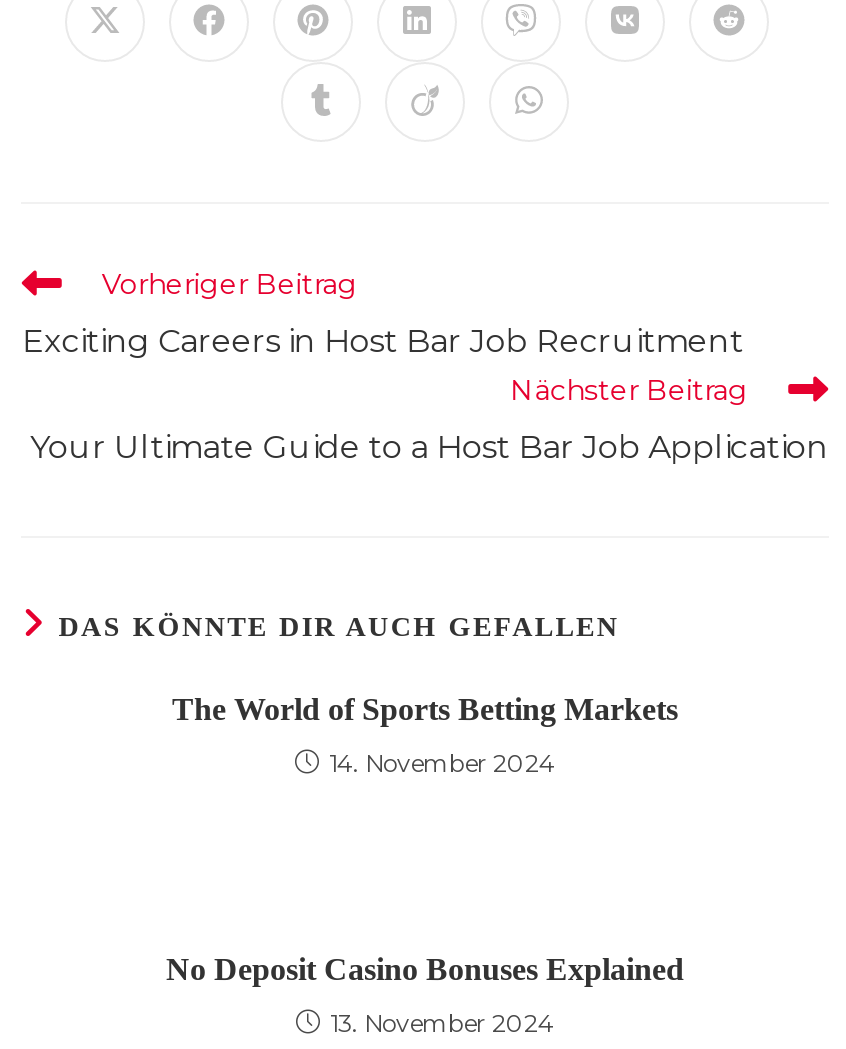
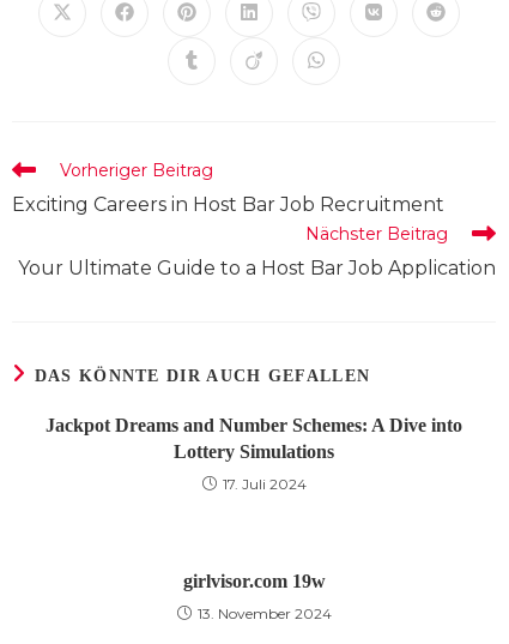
[172,692,678,726] The World of Sports Betting Markets -> [46,415,462,462] Jackpot Dreams and Number Schemes: A Dive into | Lottery Simulations
[329,748,555,778] 14. November 2024 -> [222,475,306,493] 17. Juli 2024
[166,952,684,986] No Deposit Casino Bonuses Explained -> [183,571,325,591] girlvisor.com 19w

